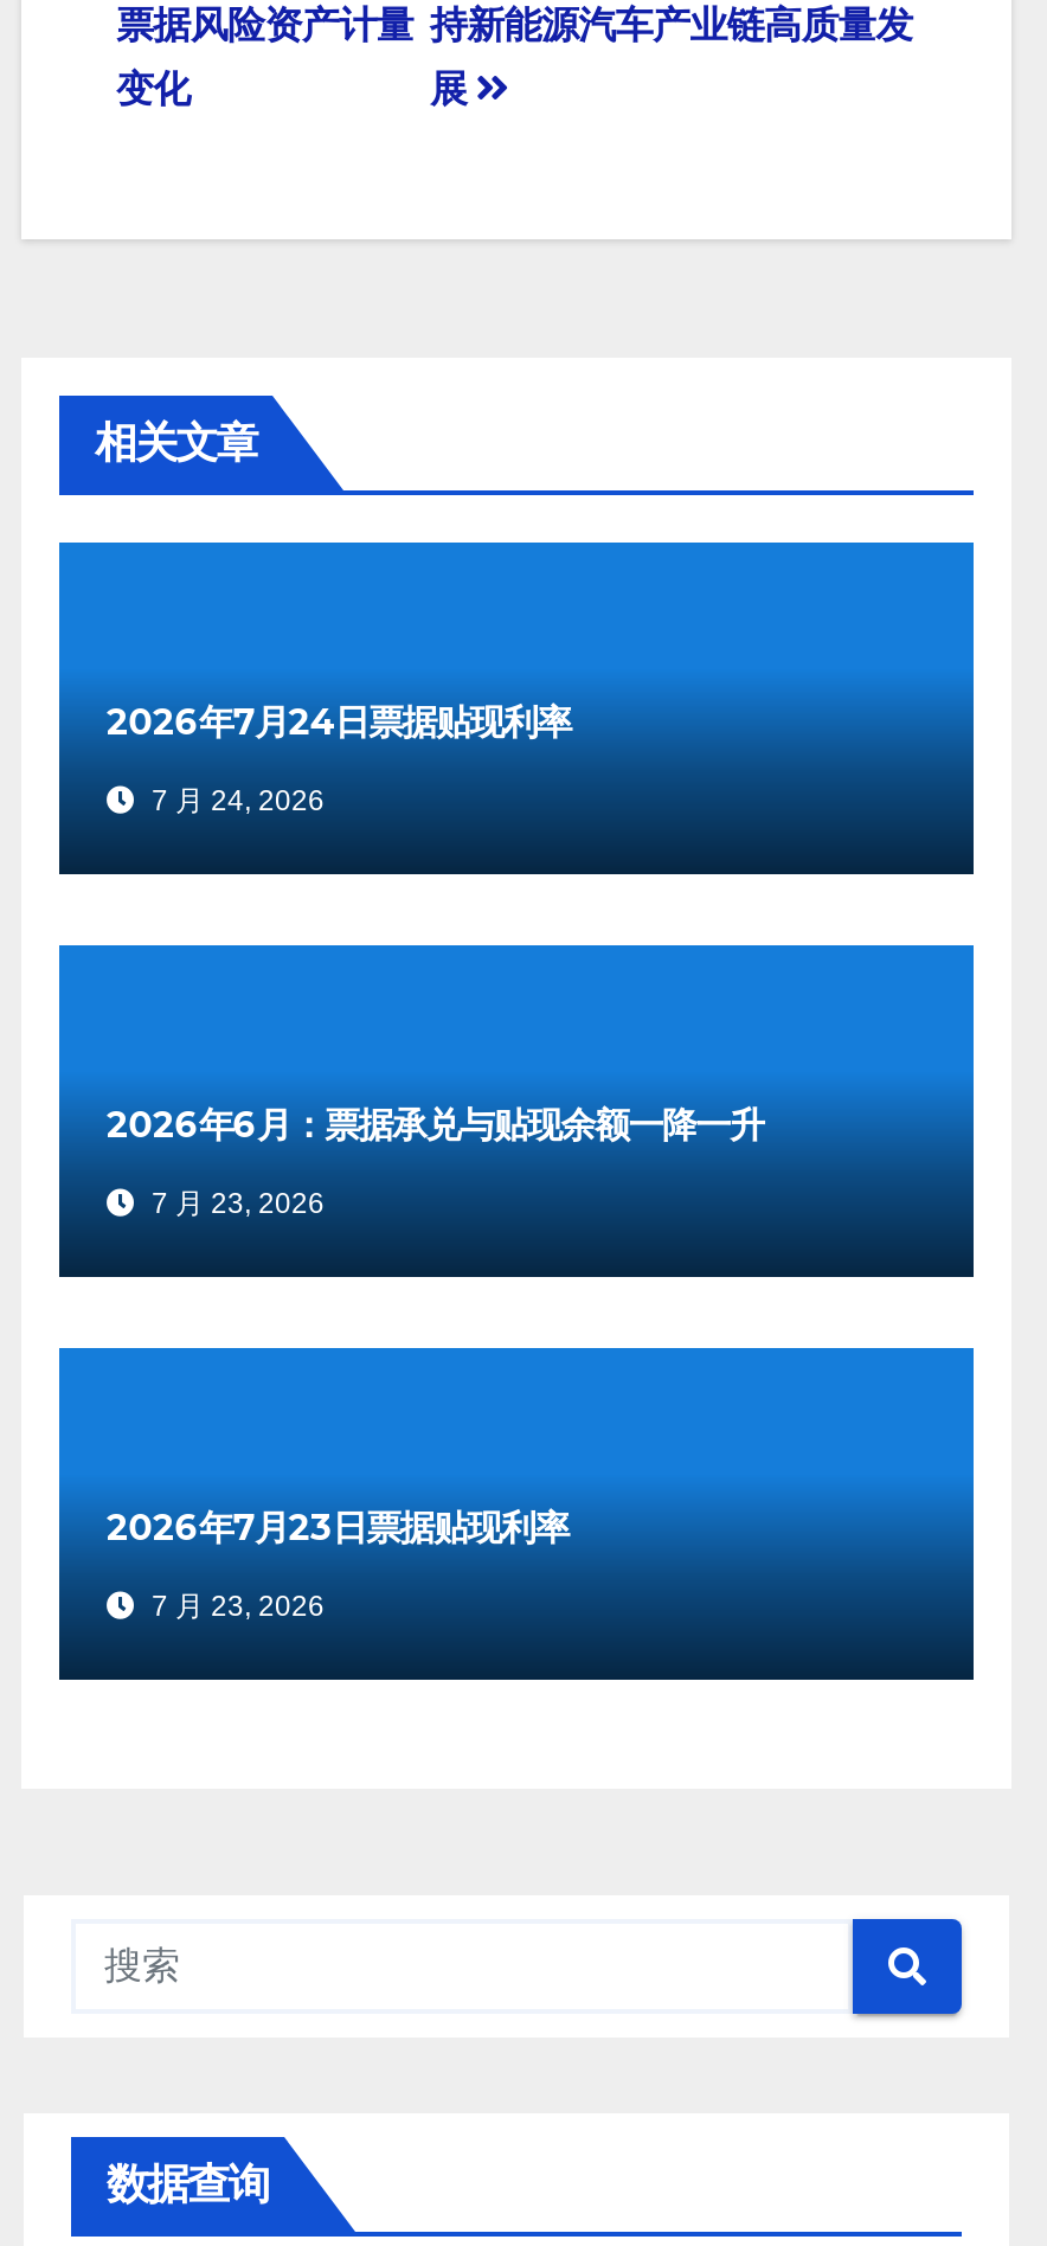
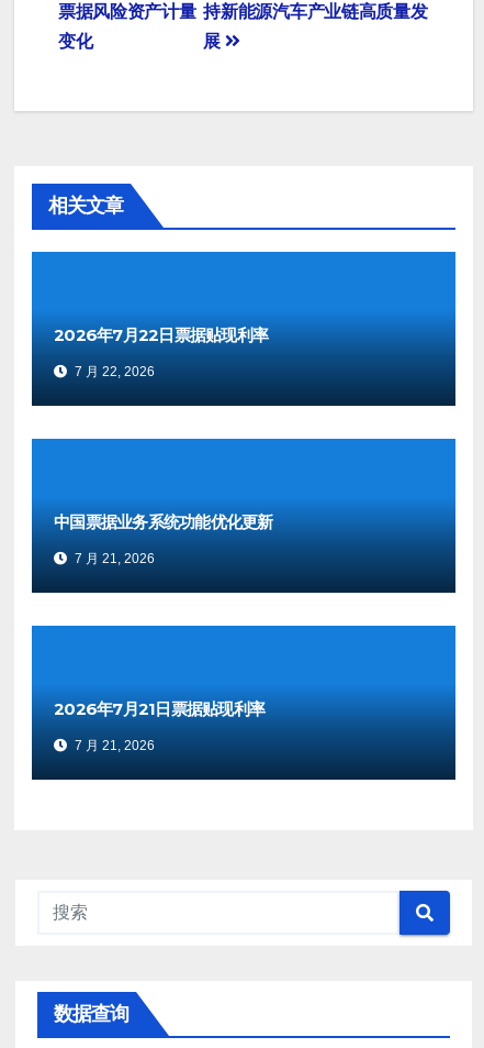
[107,699,571,744] 2026年7月24日票据贴现利率 -> [54,325,268,345] 2026年7月22日票据贴现利率
[144,784,325,818] 7 月 24, 2026 -> [71,364,155,380] 7 月 22, 2026
[107,1102,763,1147] 2026年6月：票据承兑与贴现余额一降一升 -> [54,511,273,532] 中国票据业务系统功能优化更新
[144,1187,325,1220] 7 月 23, 2026 -> [71,551,155,566] 7 月 21, 2026
[107,1505,569,1550] 2026年7月23日票据贴现利率 -> [54,698,264,719] 2026年7月21日票据贴现利率
[144,1590,325,1623] 7 月 23, 2026 -> [71,738,155,753] 7 月 21, 2026

